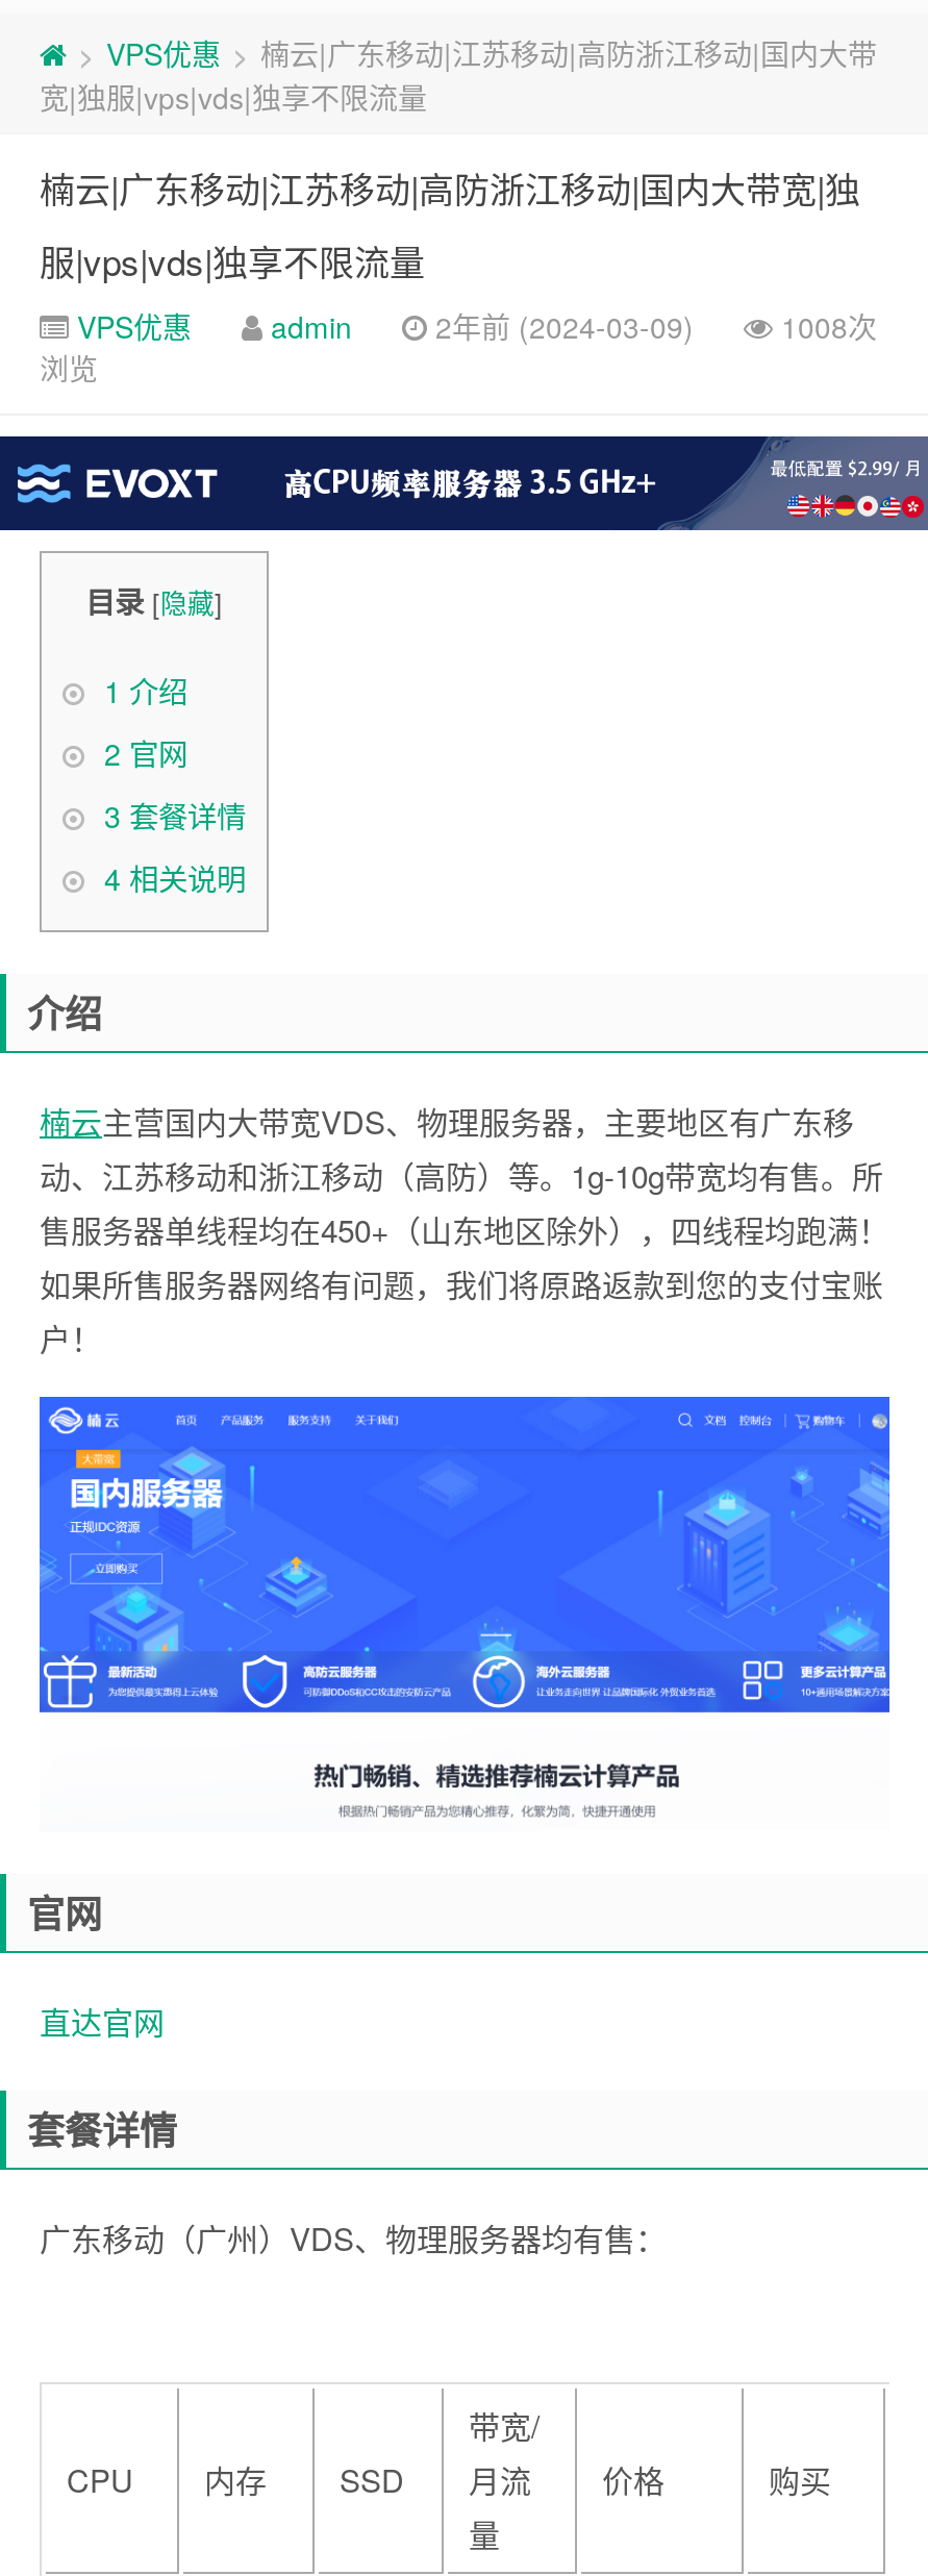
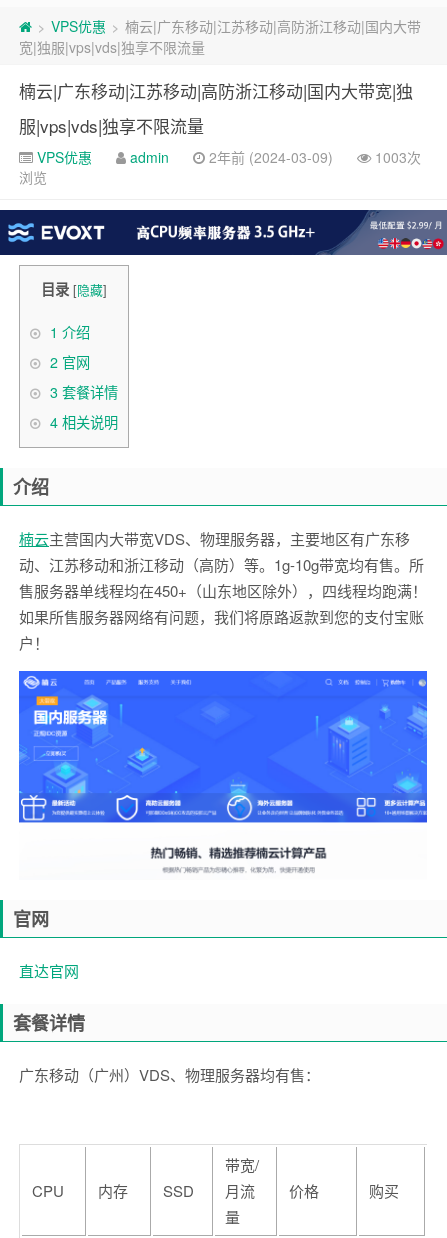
[69,305,877,347] VPS优惠 admin 2年前 (2024-03-09) 1008次 -> [33,147,421,167] VPS优惠 admin 2年前 (2024-03-09) 1003次

